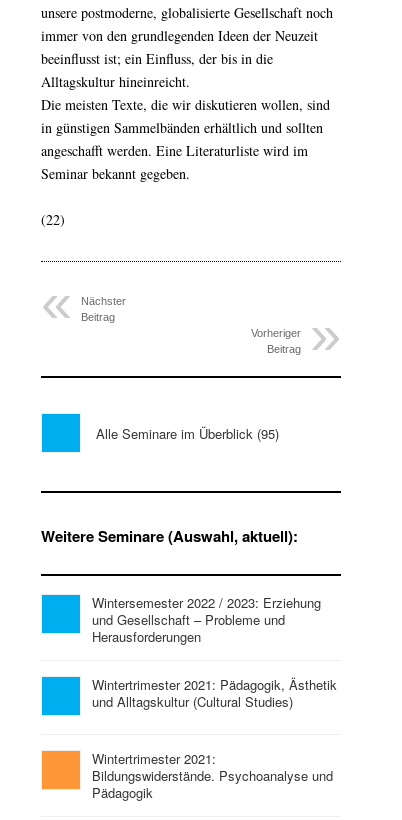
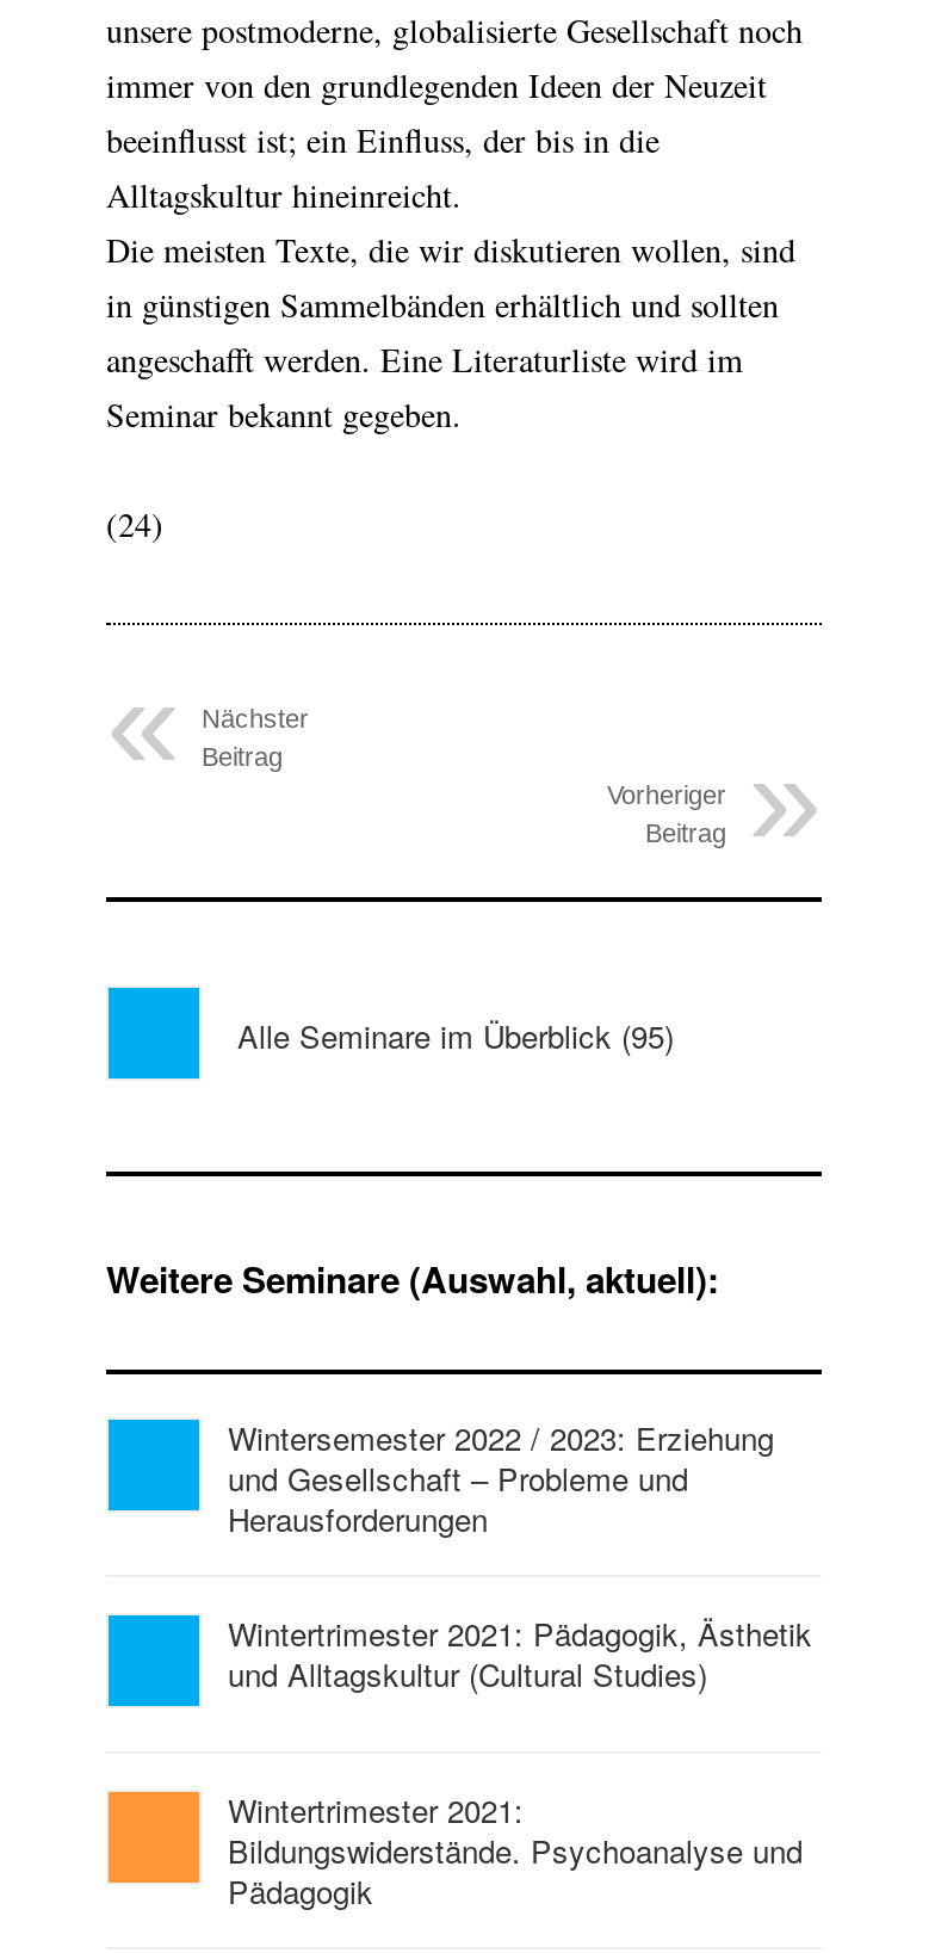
[41,210,65,229] (22) -> [106,500,163,545] (24)

